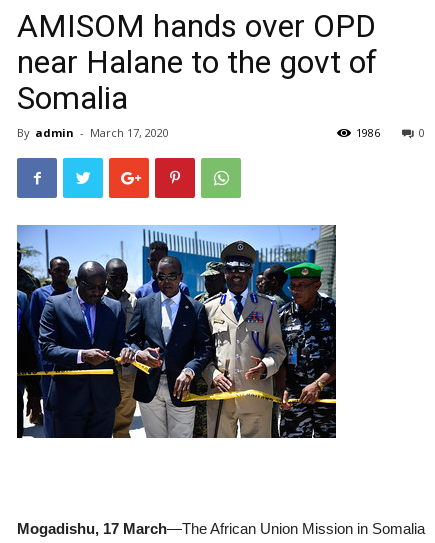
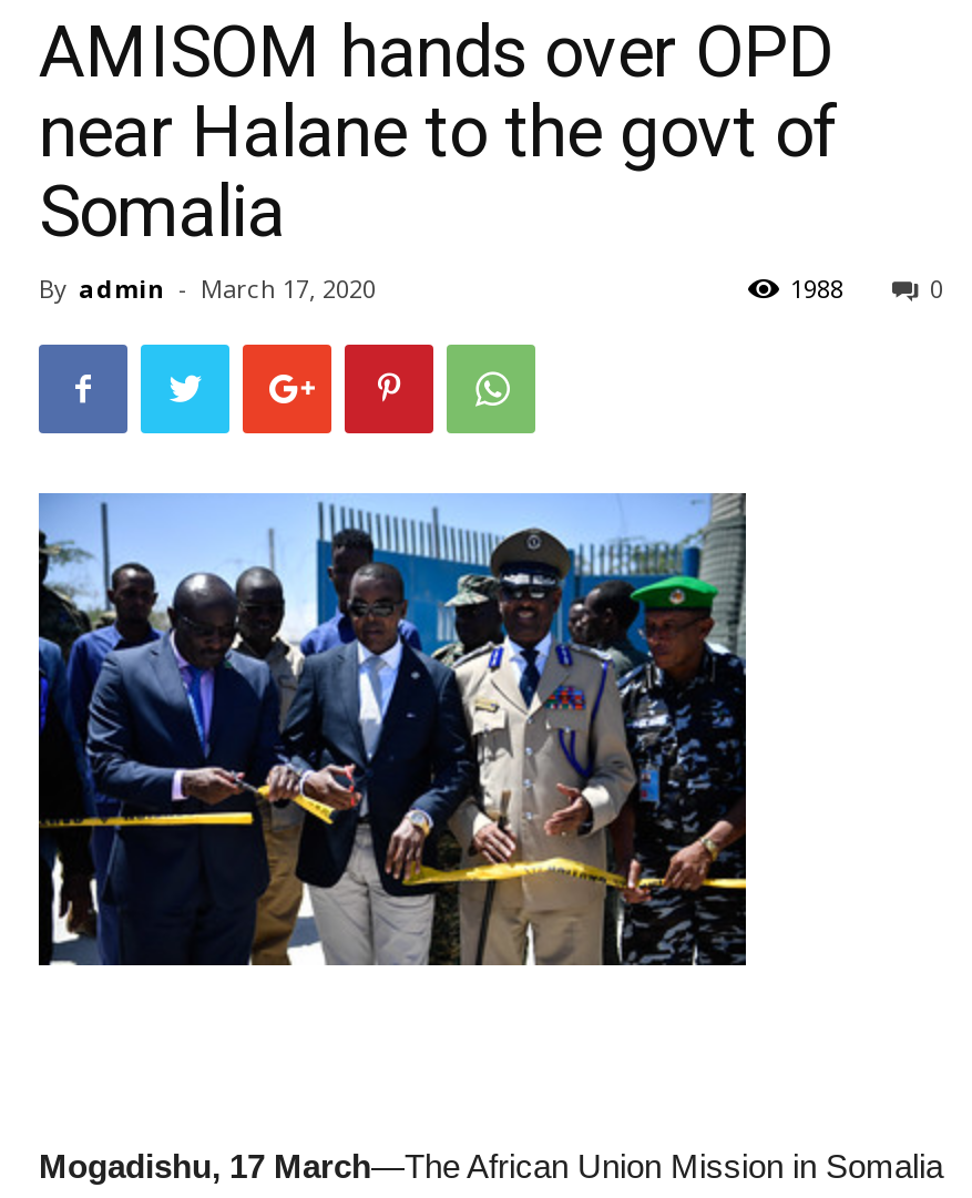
[356,125,380,140] 1986 -> [790,272,843,305] 1988

